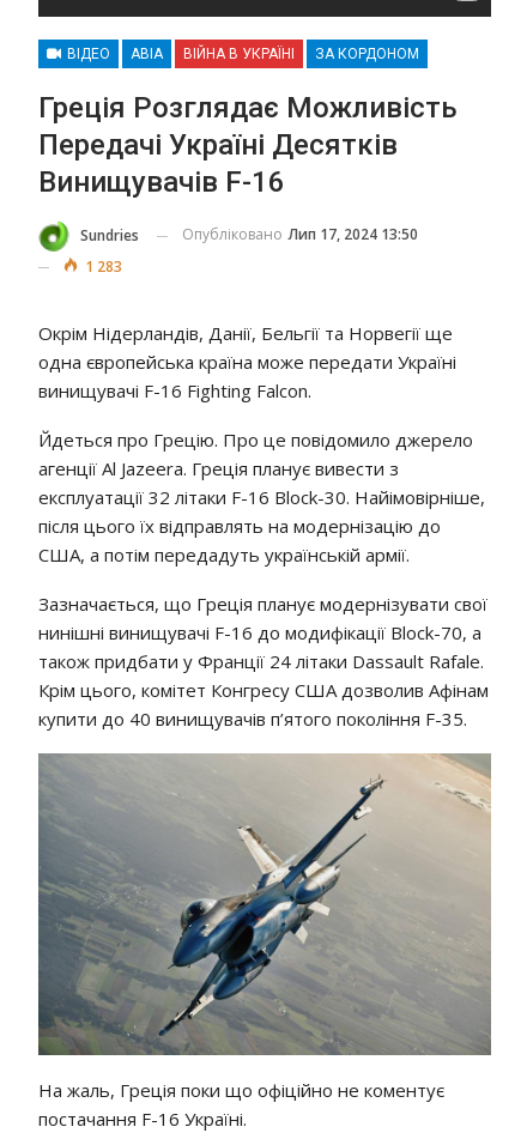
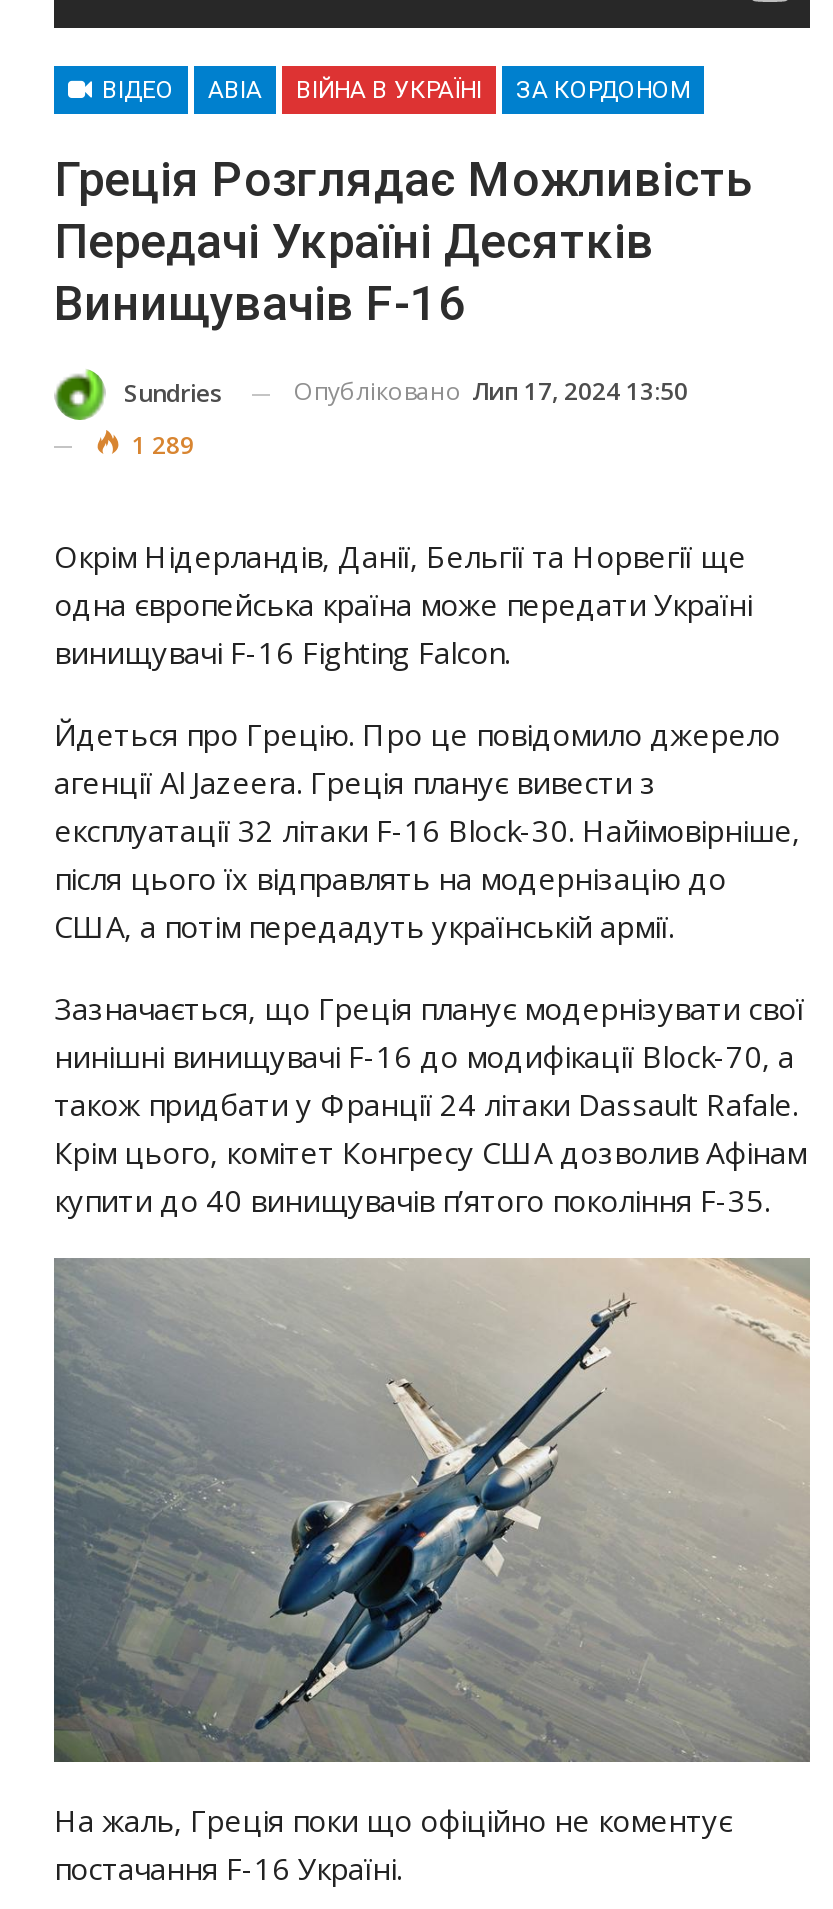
[81,257,122,277] 1 283 -> [126,428,194,462] 1 289

